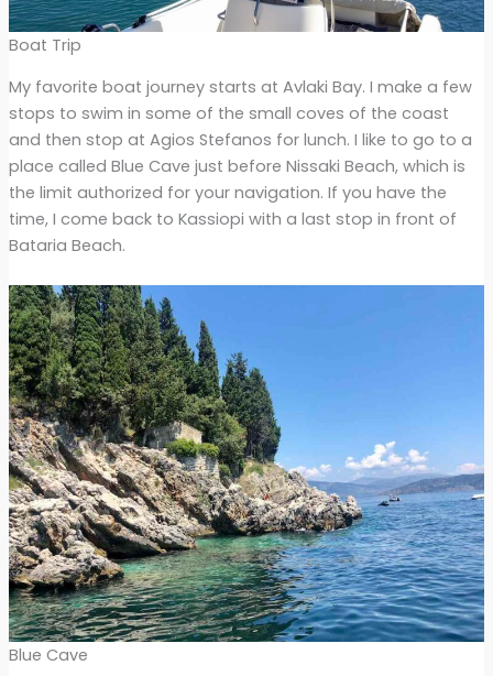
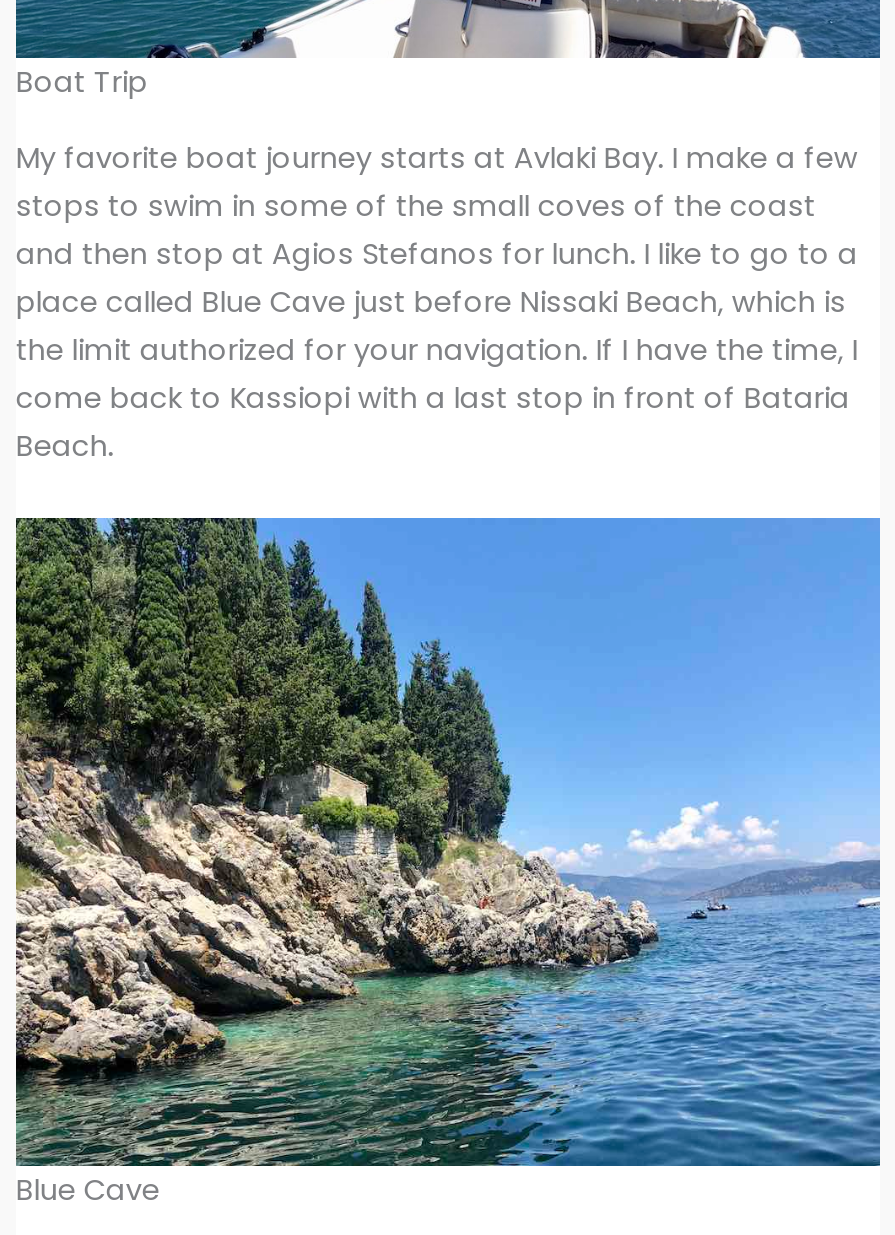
[9,182,457,257] the limit authorized for your navigation. If you have the | time, I come back to Kassiopi with a last stop in front of | Bataria Beach. -> [16,331,858,467] the limit authorized for your navigation. If I have the time, I | come back to Kassiopi with a last stop in front of Bataria | Beach.

